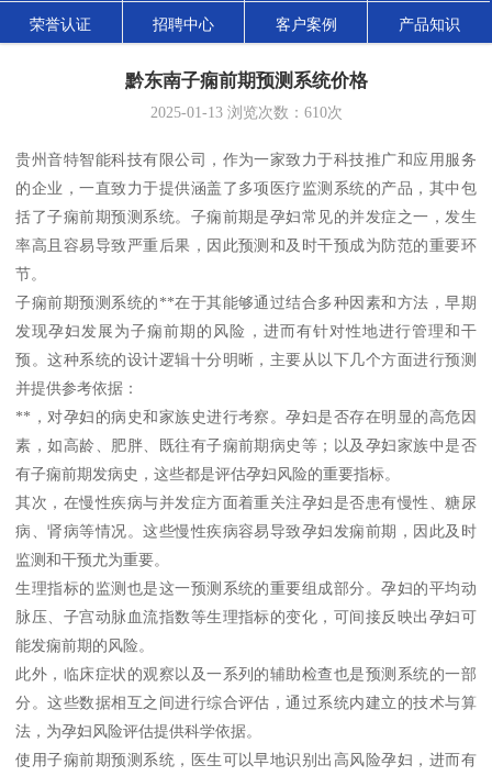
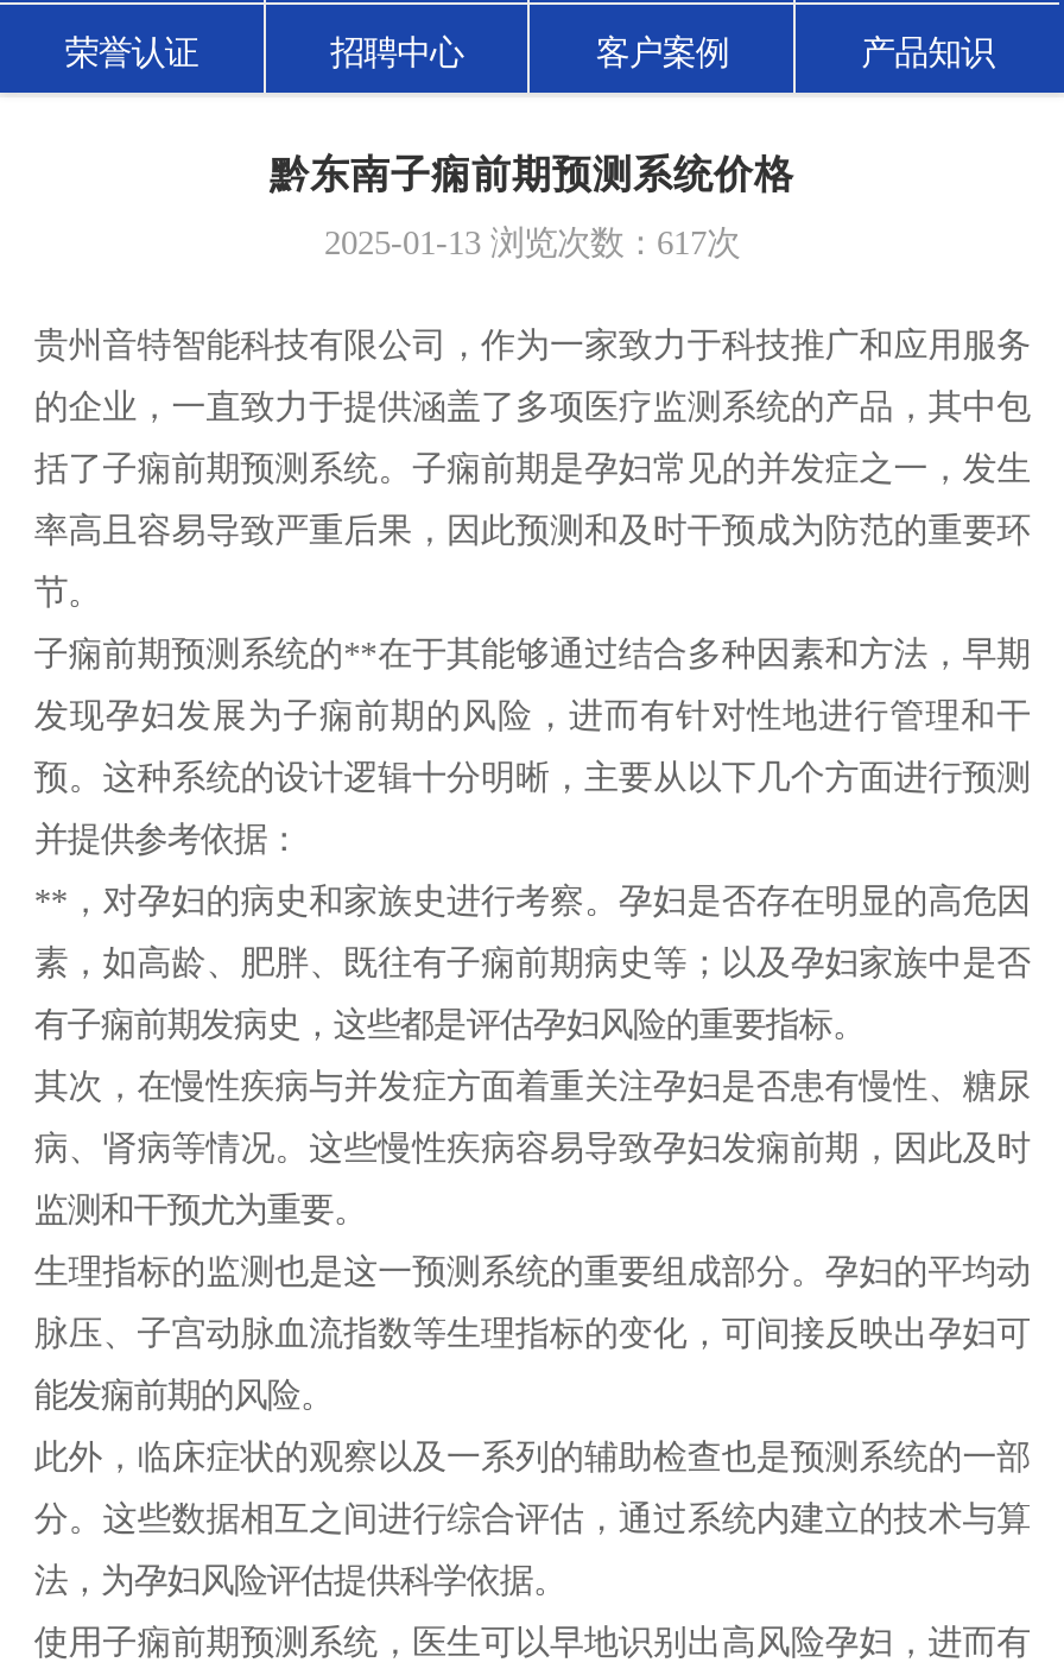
[150,104,342,121] 2025-01-13浏览次数：610次 -> [324,225,740,263] 2025-01-13浏览次数：617次

